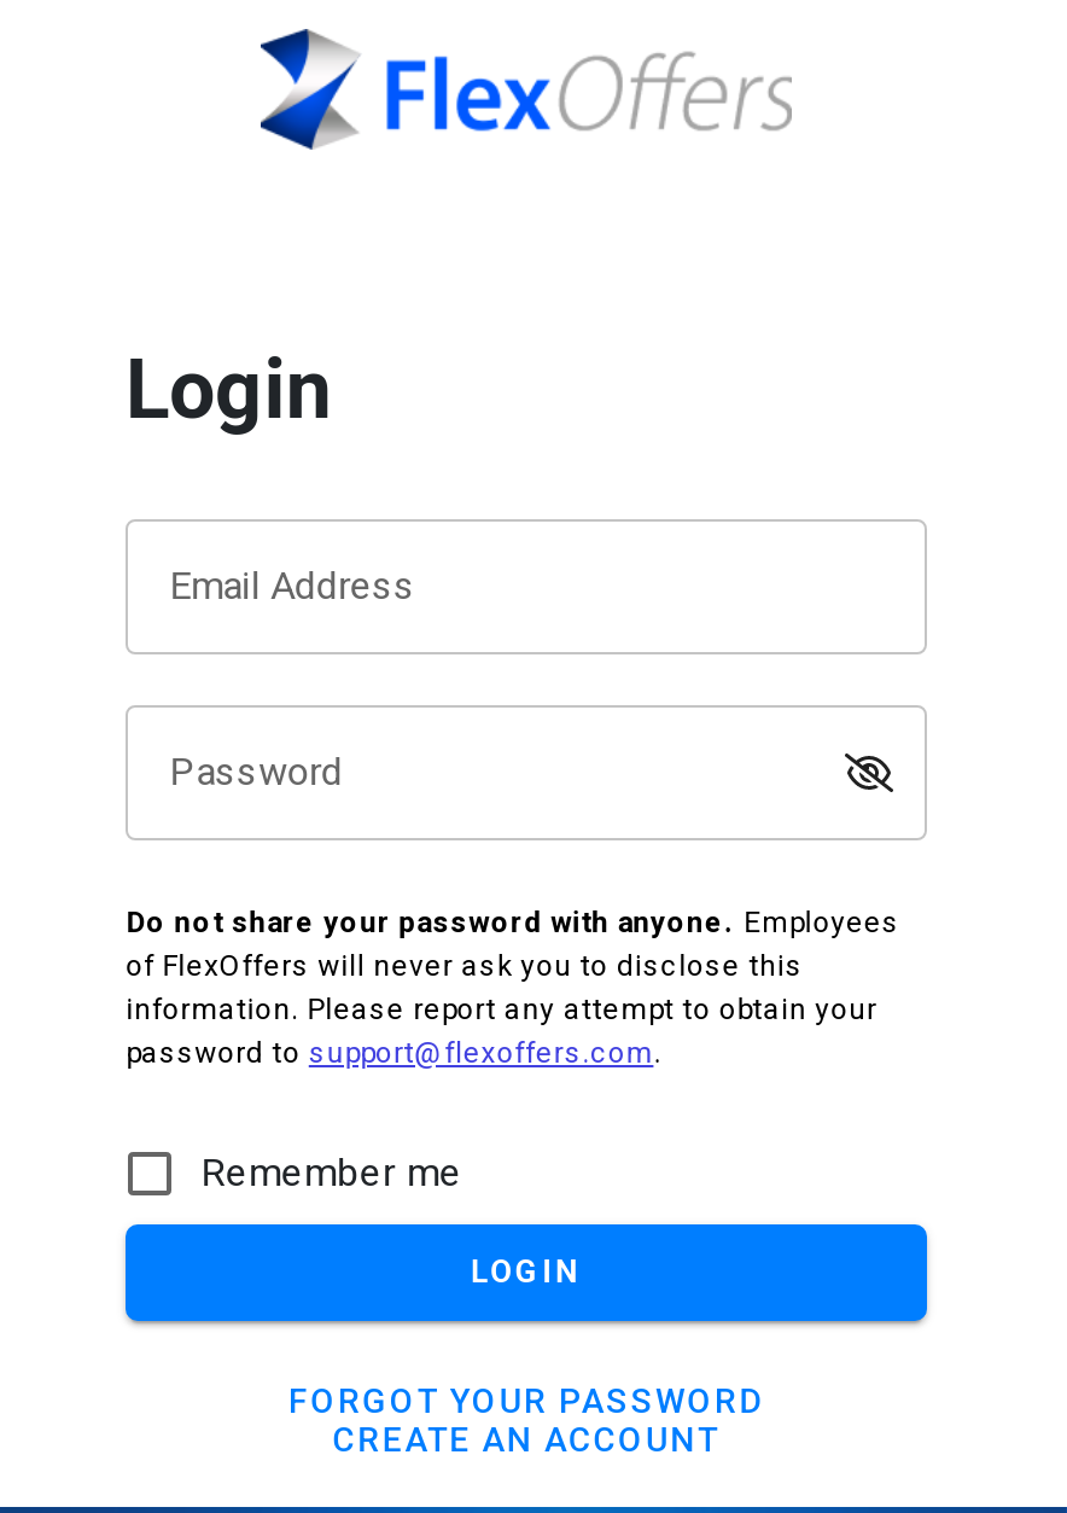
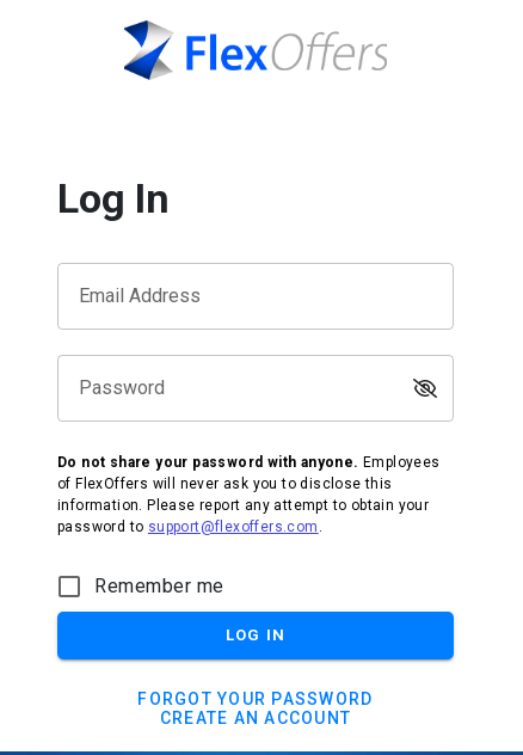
[126,341,333,437] Login -> [57,174,170,222] Log In
[470,1253,582,1290] LOGIN -> [225,626,286,644] LOG IN

